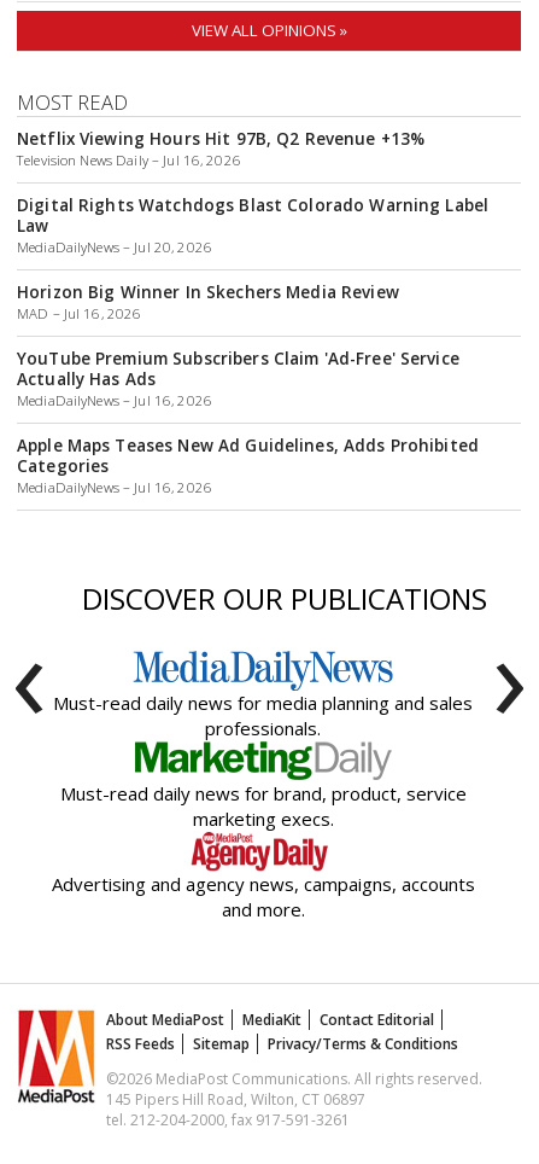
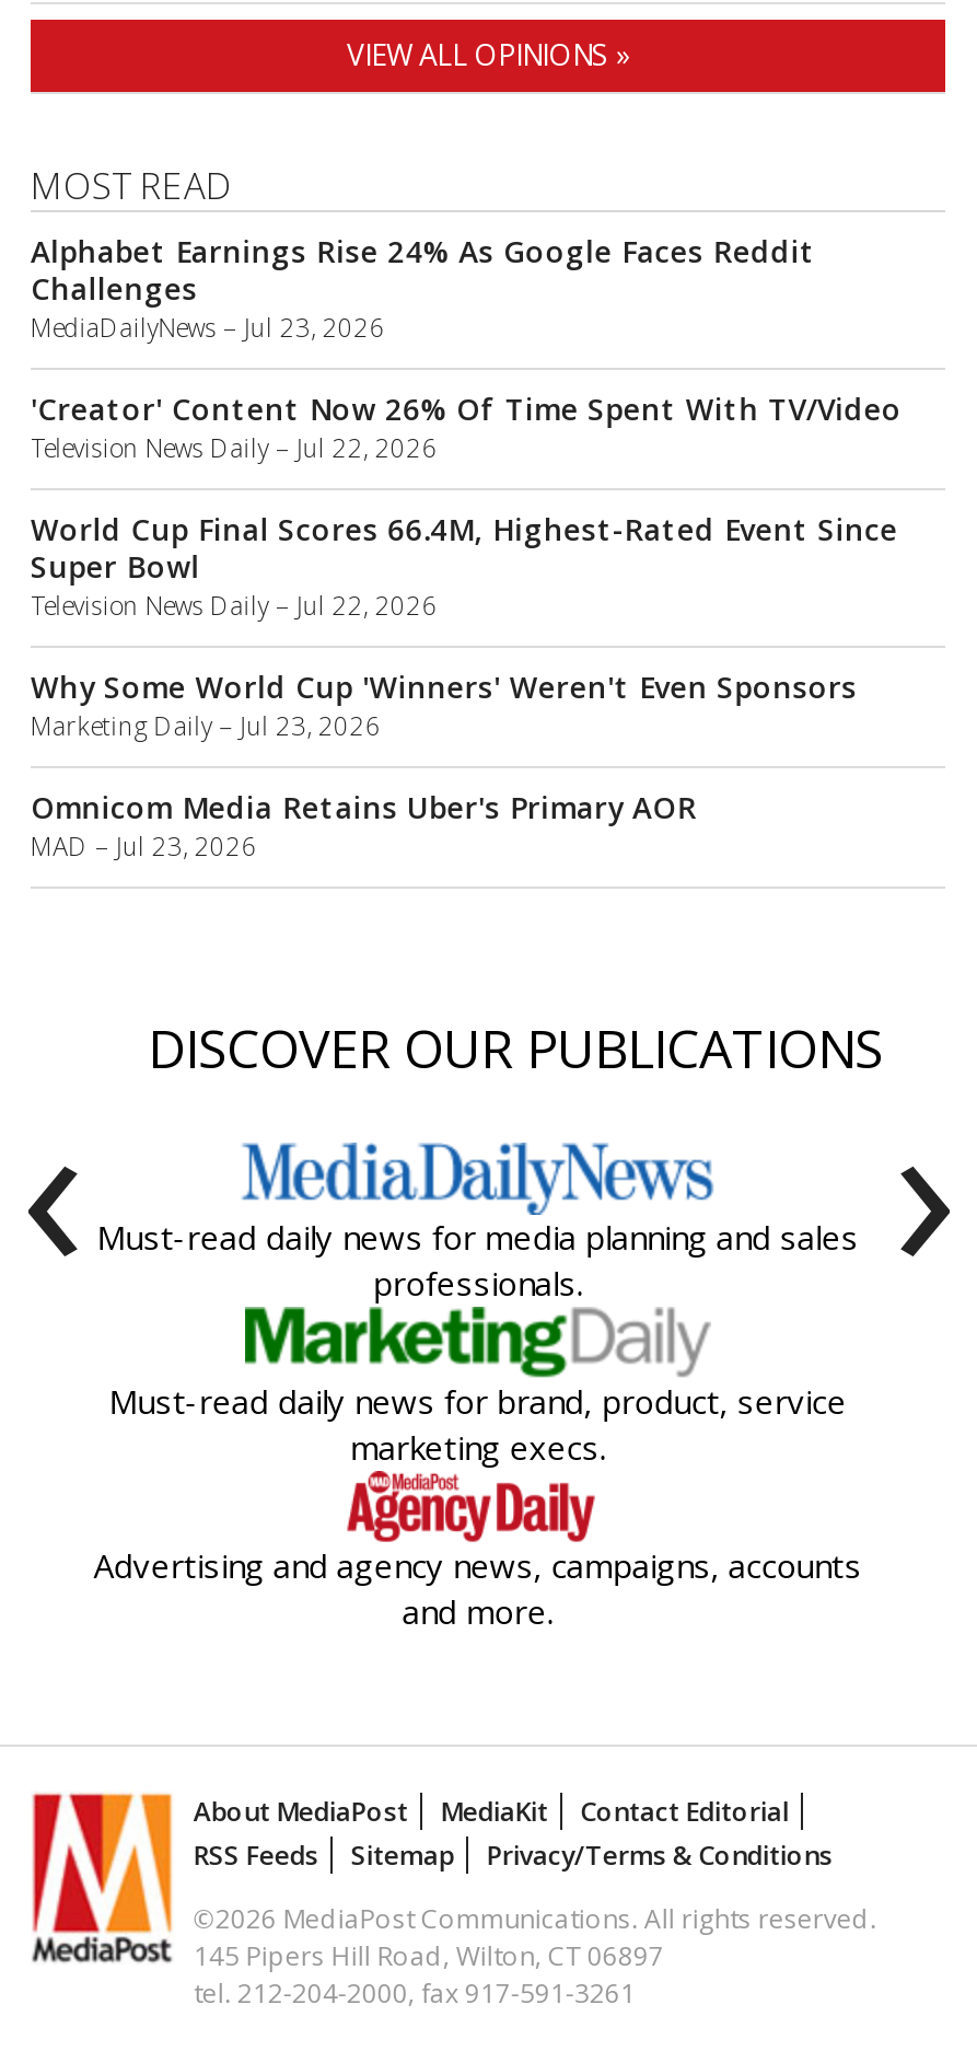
[17,128,425,169] Netflix Viewing Hours Hit 97B, Q2 Revenue +13% | Television News Daily – Jul 16, 2026 -> [31,232,815,343] Alphabet Earnings Rise 24% As Google Faces Reddit | Challenges | MediaDailyNews – Jul 23, 2026
[17,194,489,256] Digital Rights Watchdogs Blast Colorado Warning Label | Law | MediaDailyNews – Jul 20, 2026 -> [31,389,902,464] 'Creator' Content Now 26% Of Time Spent With TV/Video | Television News Daily – Jul 22, 2026
[17,281,399,322] Horizon Big Winner In Skechers Media Review | MAD – Jul 16, 2026 -> [31,510,898,621] World Cup Final Scores 66.4M, Highest-Rated Event Since | Super Bowl | Television News Daily – Jul 22, 2026
[17,348,459,409] YouTube Premium Subscribers Claim 'Ad-Free' Service | Actually Has Ads | MediaDailyNews – Jul 16, 2026 -> [31,667,857,742] Why Some World Cup 'Winners' Weren't Even Sponsors | Marketing Daily – Jul 23, 2026
[17,435,479,496] Apple Maps Teases New Ad Guidelines, Adds Prohibited | Categories | MediaDailyNews – Jul 16, 2026 -> [31,788,697,862] Omnicom Media Retains Uber's Primary AOR | MAD – Jul 23, 2026

